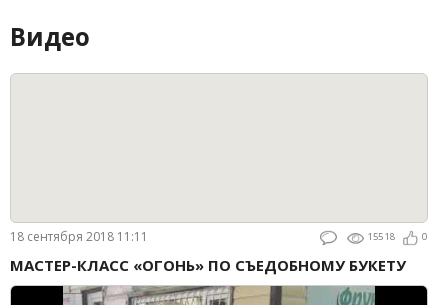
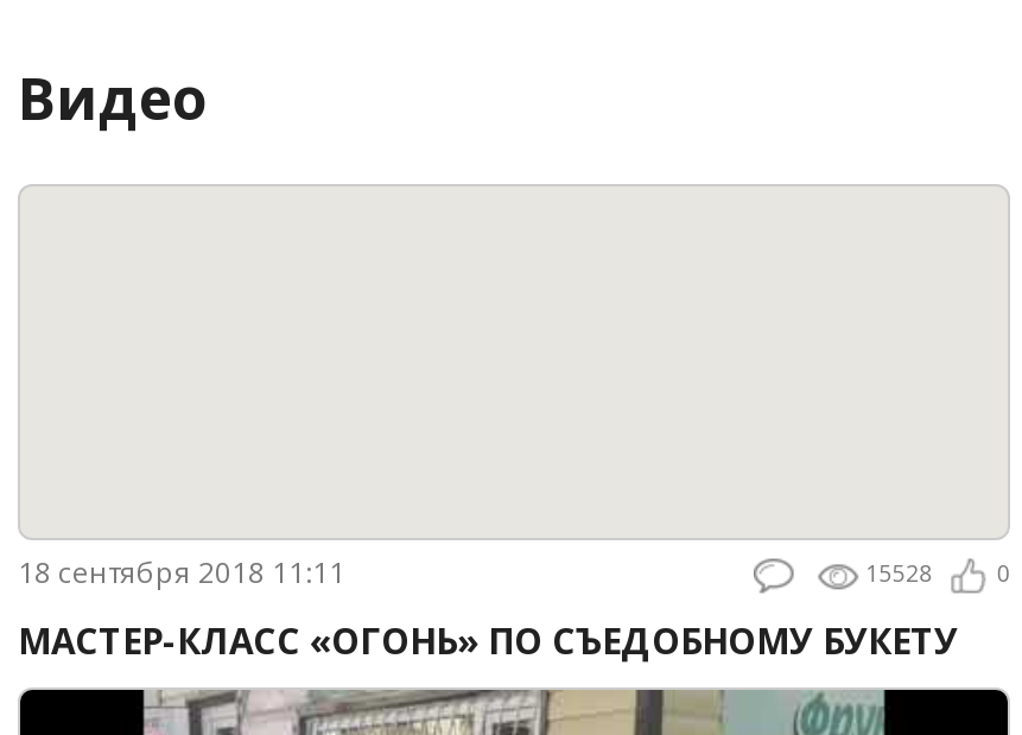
[367,230,428,244] 15518 0 -> [866,557,1010,589] 15528 0

